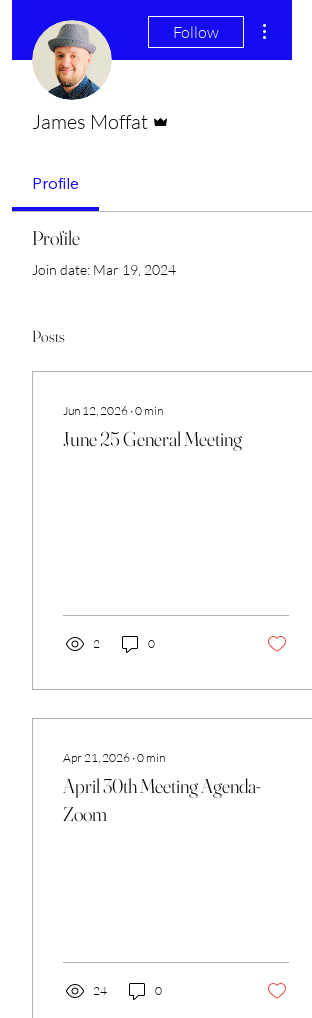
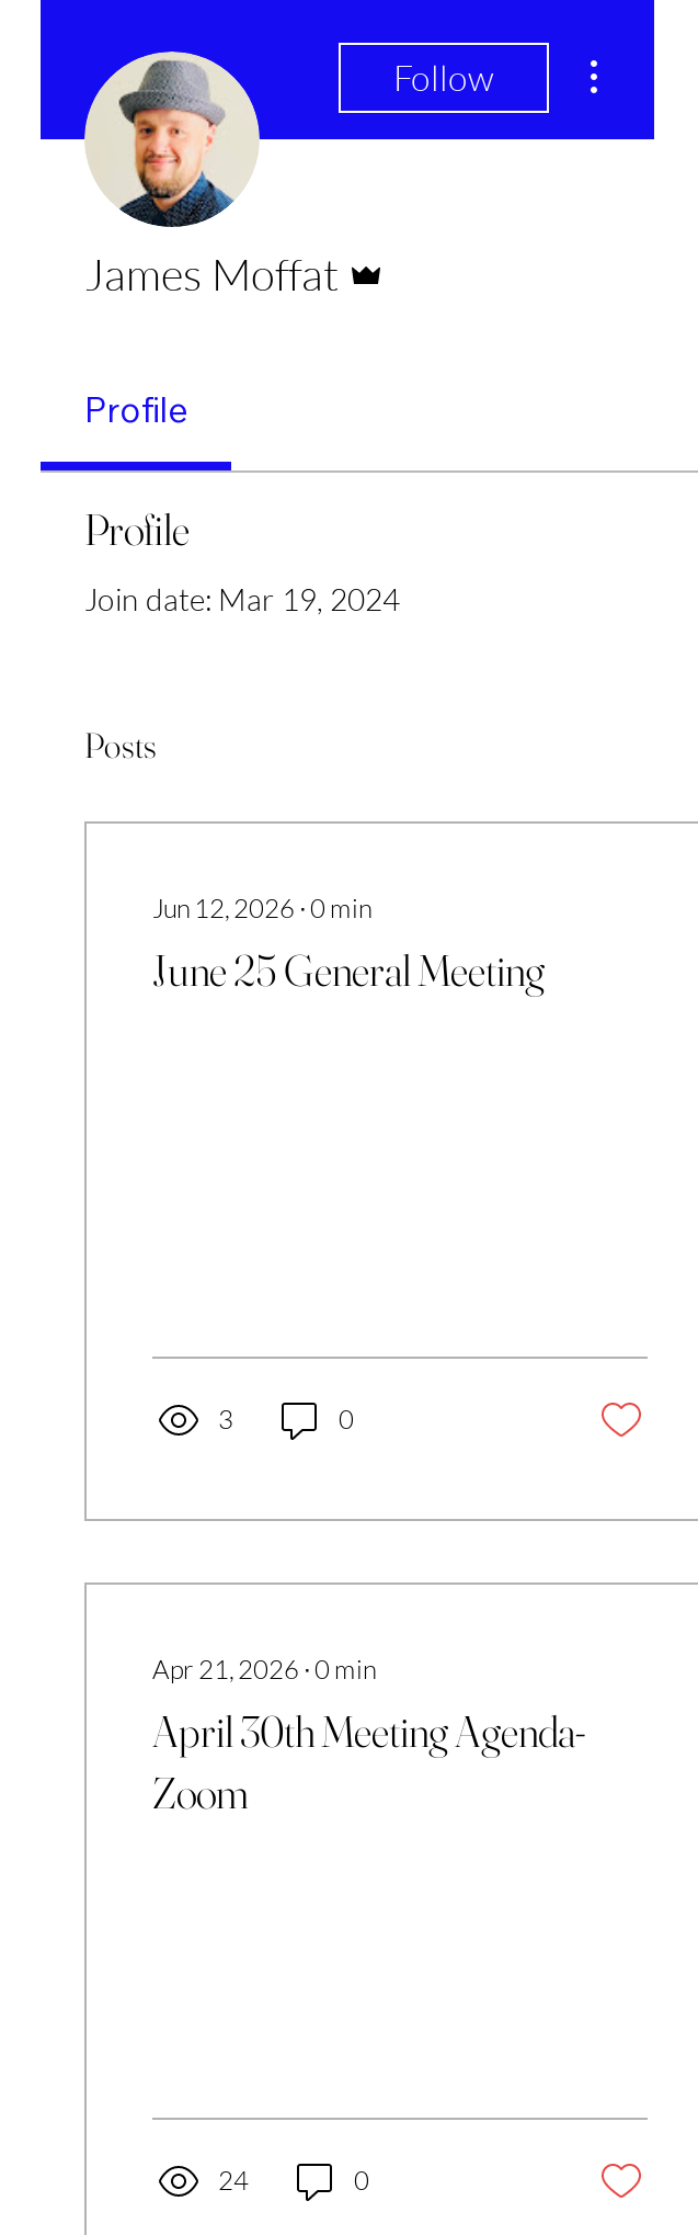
[93,636,100,651] 2 -> [218,1402,233,1435] 3

